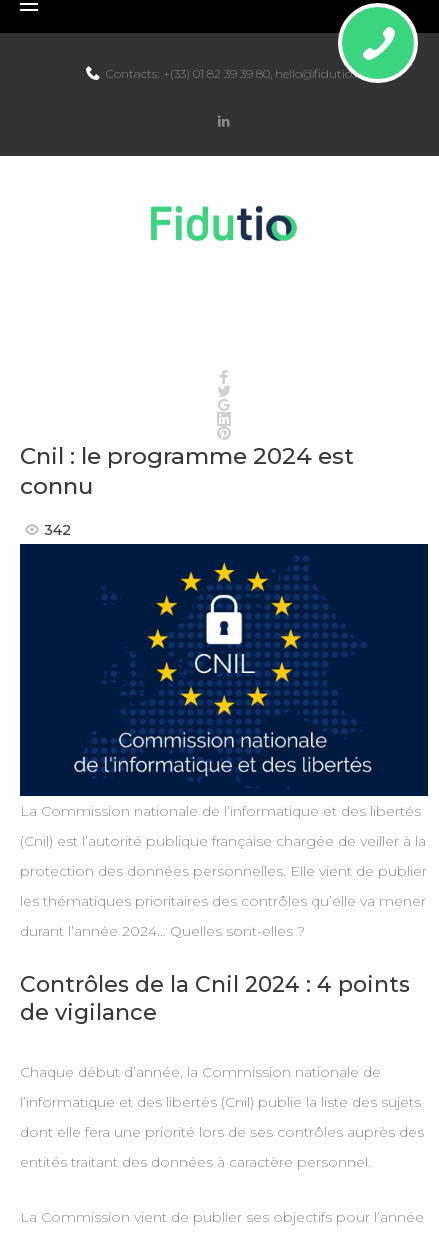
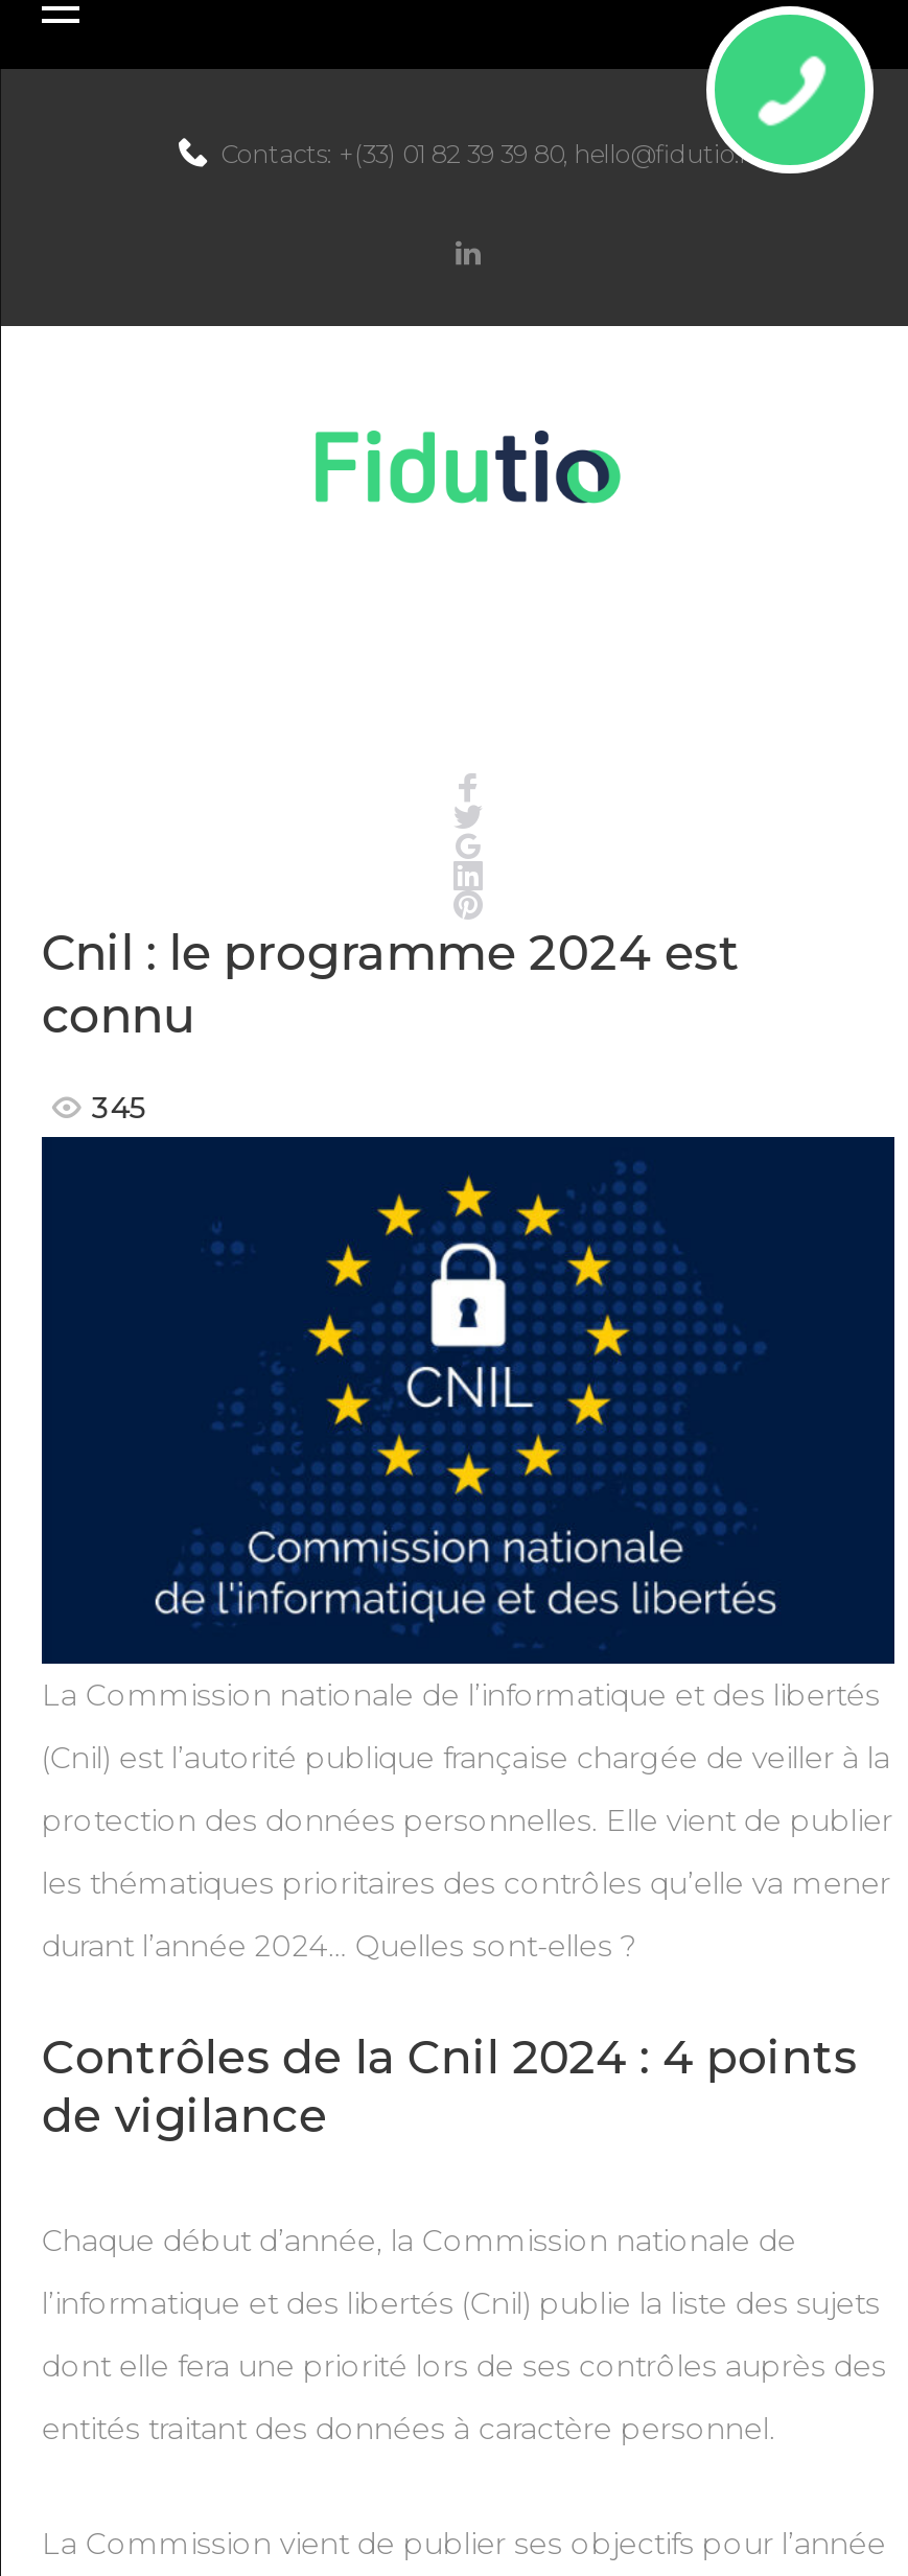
[44,521,71,539] 342 -> [92,1090,146,1127] 345

